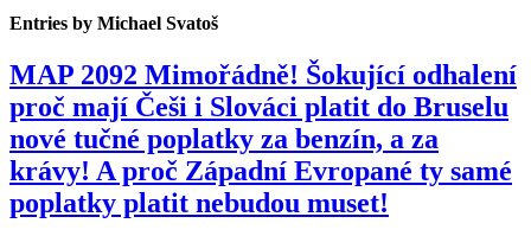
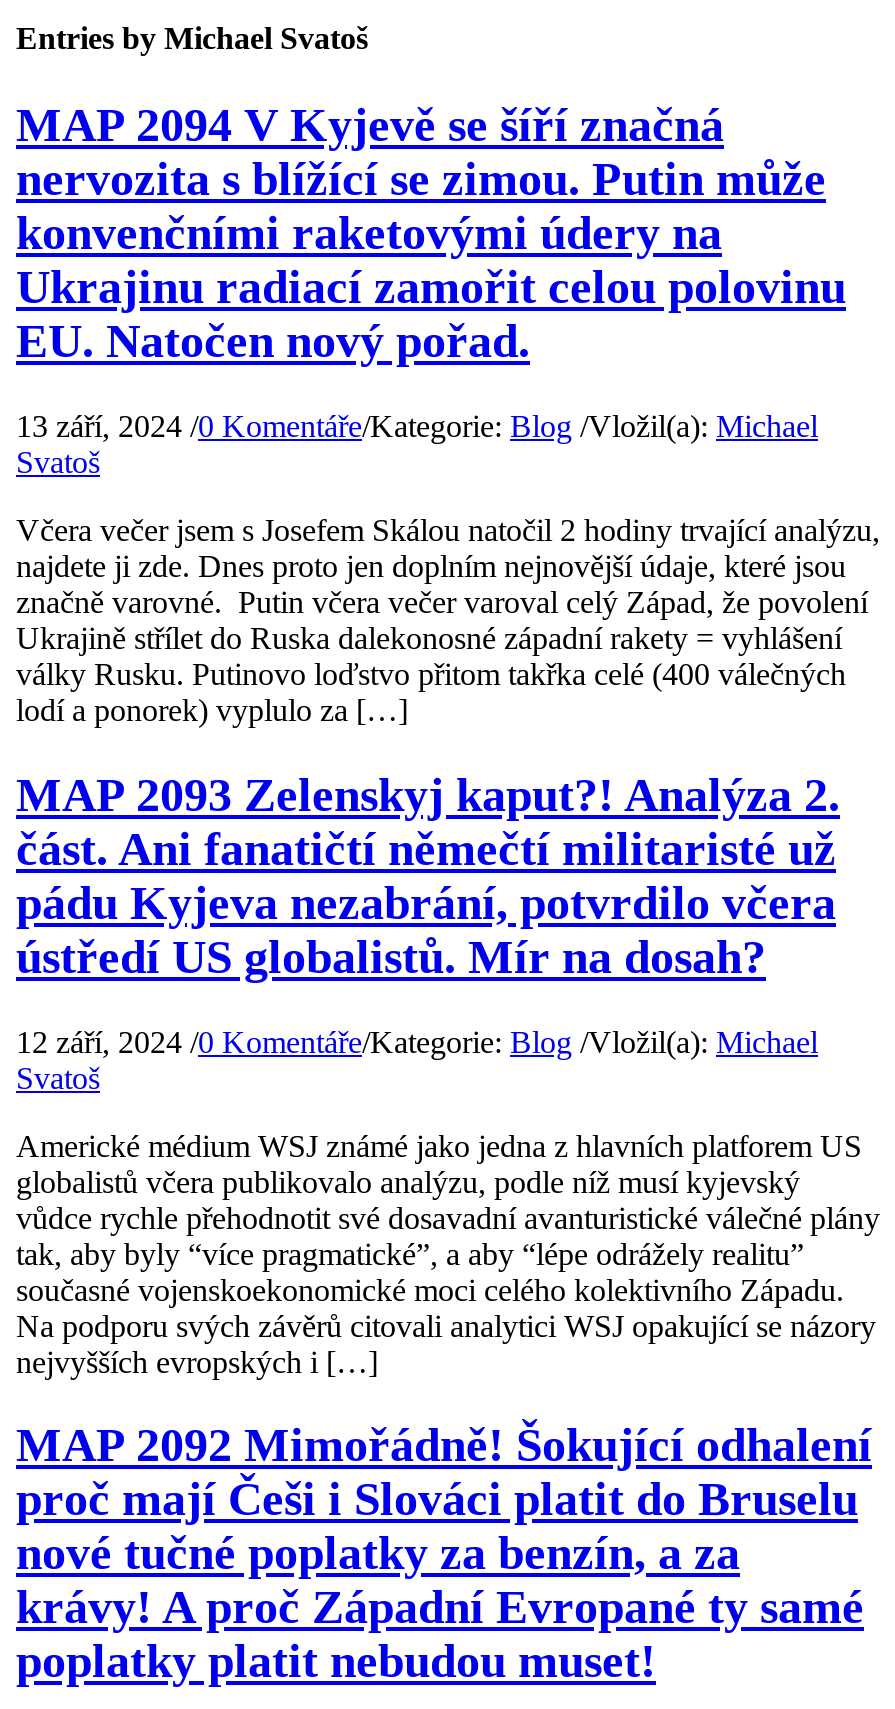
none -> [16,99,880,1378] MAP 2094 V Kyjevě se šíří značná | nervozita s blížící se zimou. Putin může | konvenčními raketovými údery na | Ukrajinu radiací zamořit celou polovinu | EU. Natočen nový pořad. | 13 září, 2024 / 0 Komentáře/Kategorie: Blog / Vložil(a): Michael | Svatoš | Včera večer jsem s Josefem Skálou natočil 2 hodiny trvající analýzu, | najdete ji zde. Dnes proto jen doplním nejnovější údaje, které jsou | značně varovné. Putin včera večer varoval celý Západ, že povolení | Ukrajině střílet do Ruska dalekonosné západní rakety = vyhlášení | války Rusku. Putinovo loďstvo přitom takřka celé (400 válečných | lodí a ponorek) vyplulo za […] | MAP 2093 Zelenskyj kaput?! Analýza 2. | část. Ani fanatičtí němečtí militaristé už | pádu Kyjeva nezabrání, potvrdilo včera | ústředí US globalistů. Mír na dosah? | 12 září, 2024 / 0 Komentáře/Kategorie: Blog / Vložil(a): Michael | Svatoš | Americké médium WSJ známé jako jedna z hlavních platforem US | globalistů včera publikovalo analýzu, podle níž musí kyjevský | vůdce rychle přehodnotit své dosavadní avanturistické válečné plány | tak, aby byly “více pragmatické”, a aby “lépe odrážely realitu” | současné vojenskoekonomické moci celého kolektivního Západu. | Na podporu svých závěrů citovali analytici WSJ opakující se názory | nejvyšších evropských i […]

